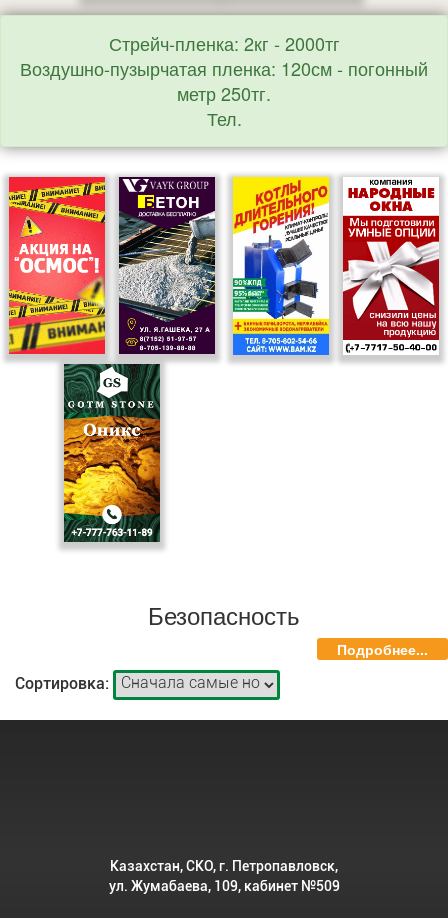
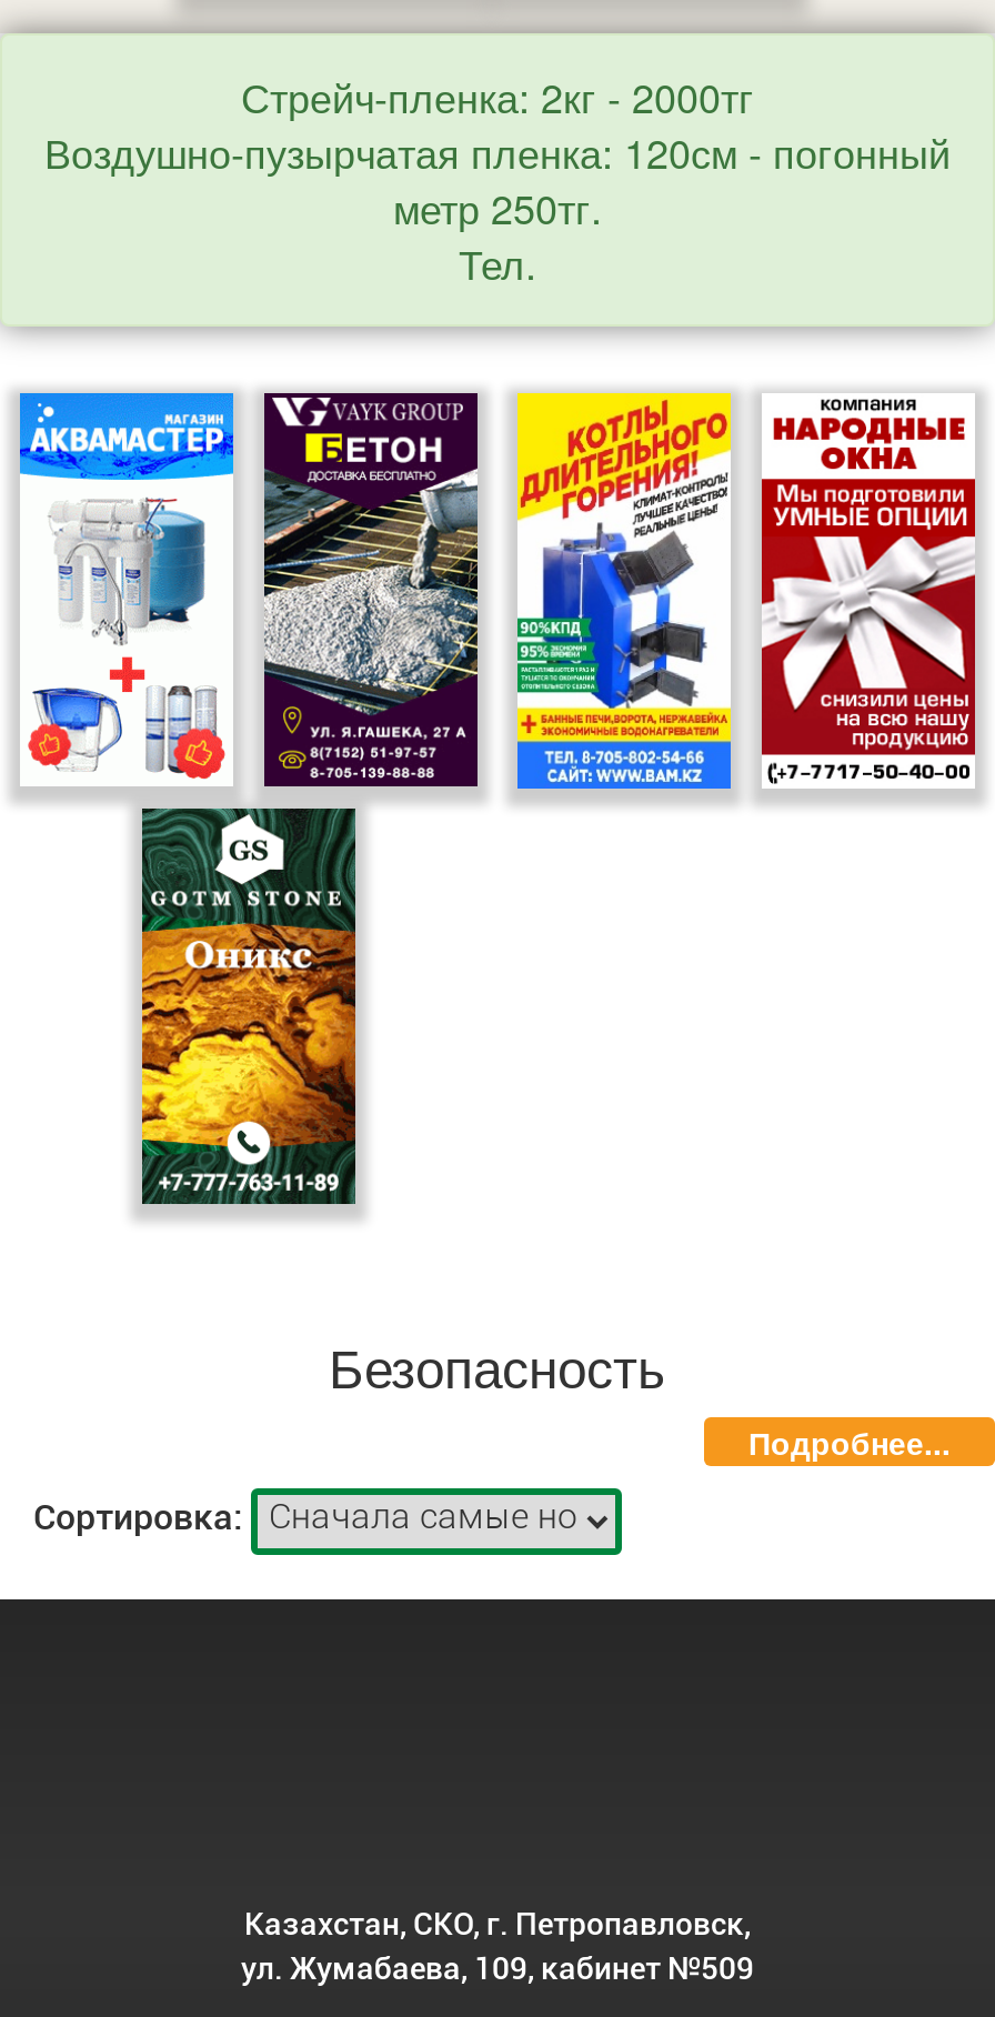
[8,176,106,355] [image] -> [18,391,235,786] [image]

